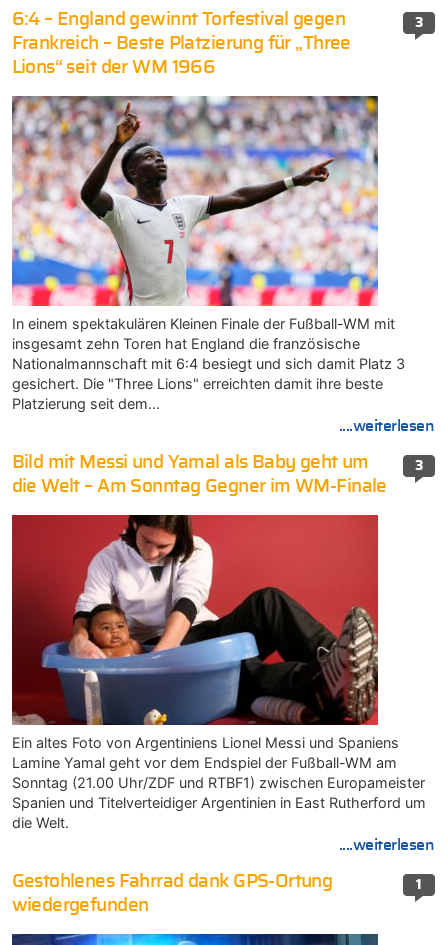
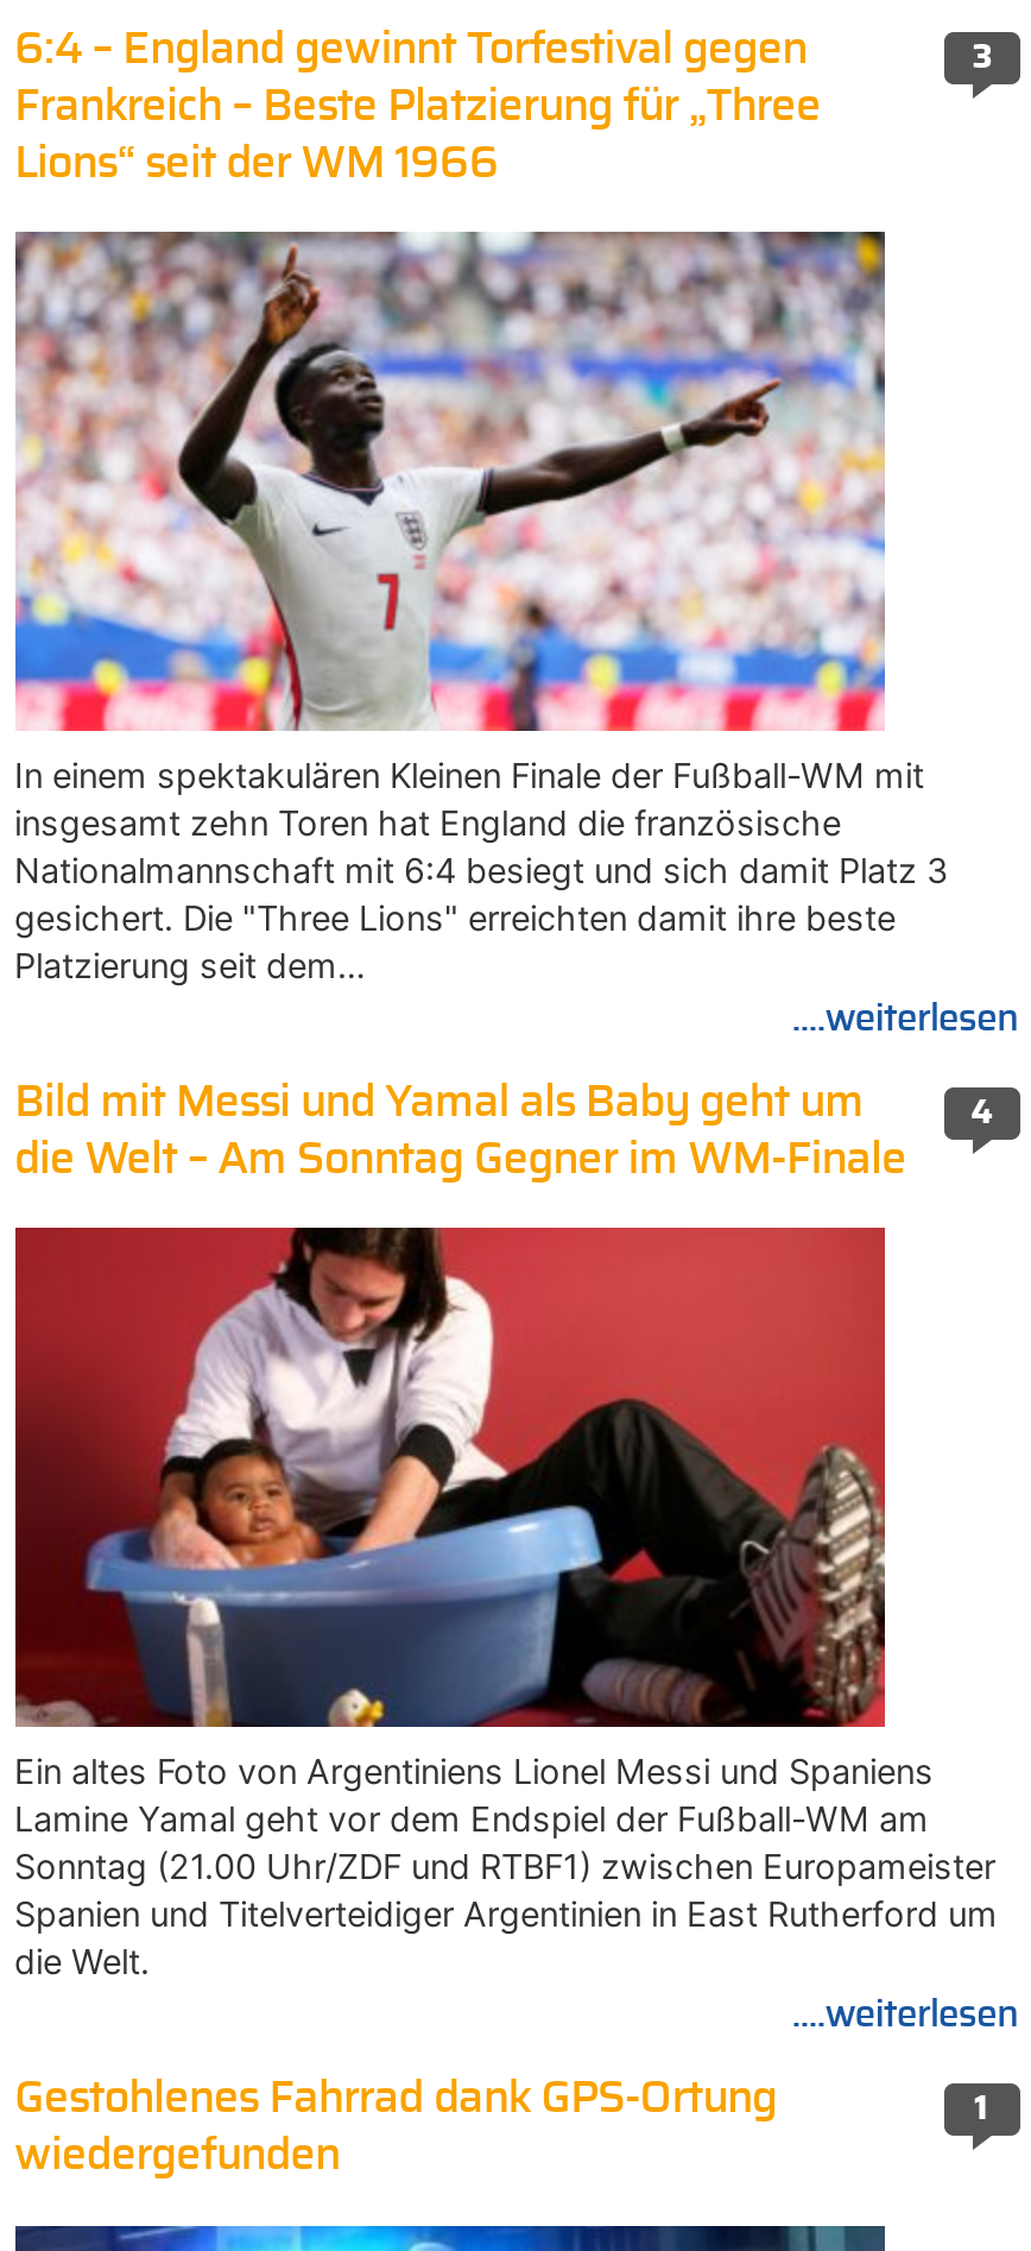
[415,458,423,473] 3 -> [971,1094,992,1130] 4

